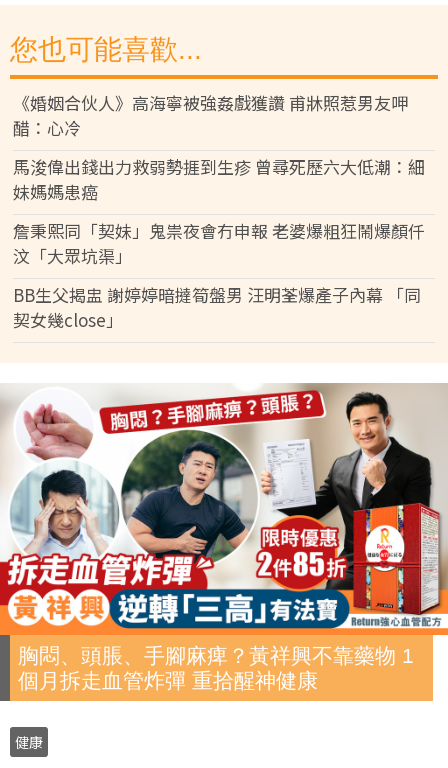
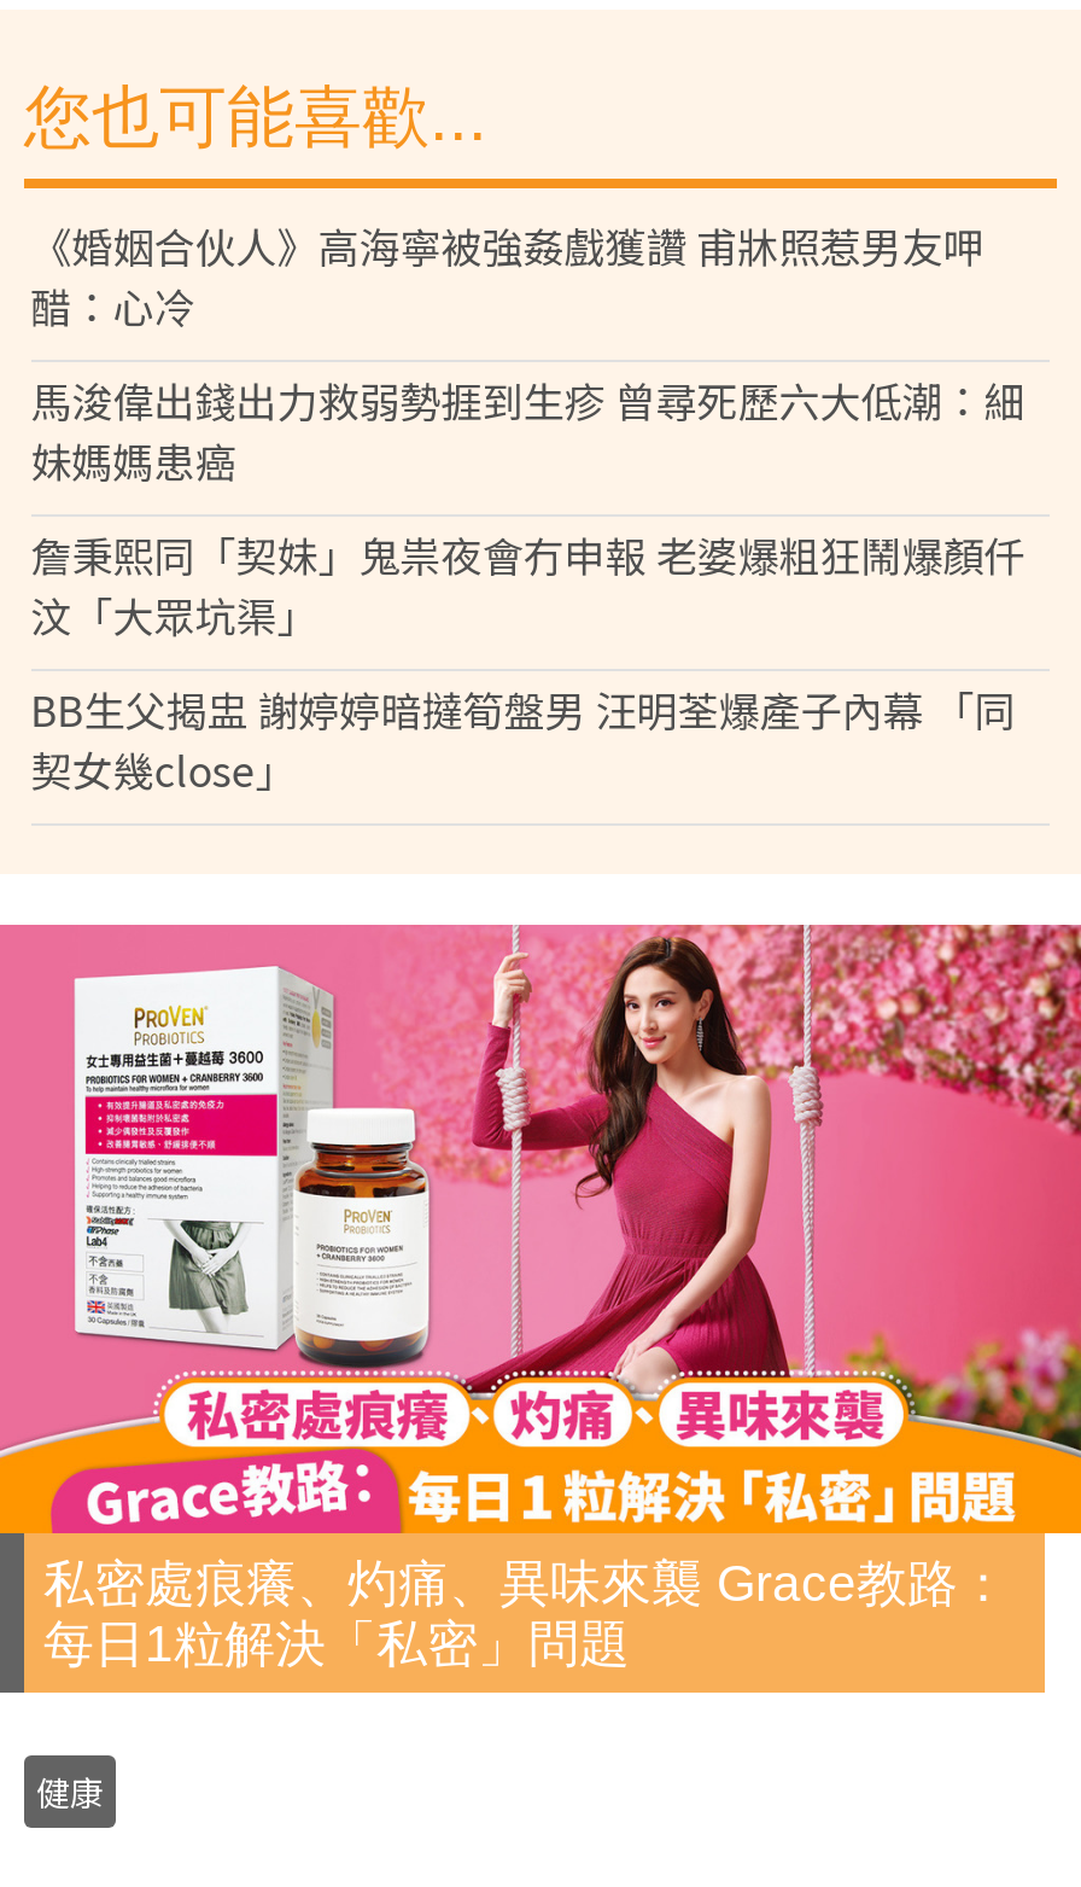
[3,383,445,692] [image] | 胸悶、頭脹、手腳麻痺？黃祥興不靠藥物 1 | 個月拆走血管炸彈 重拾醒神健康 -> [7,922,1074,1668] [image] | 私密處痕癢、灼痛、異味來襲 Grace教路： | 每日1粒解決「私密」問題

